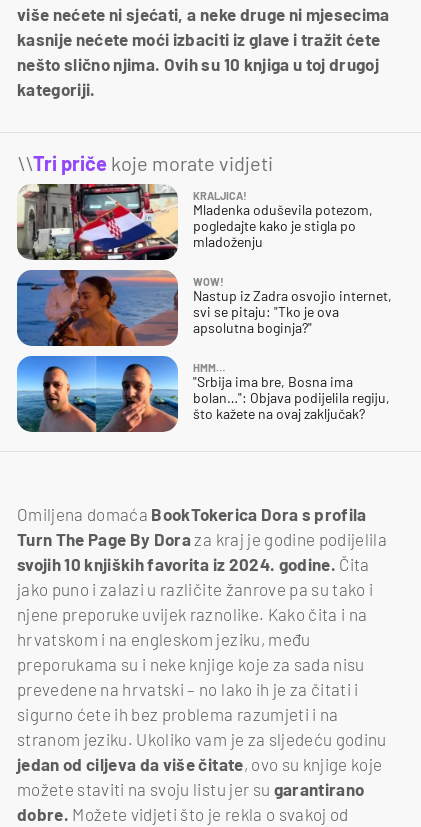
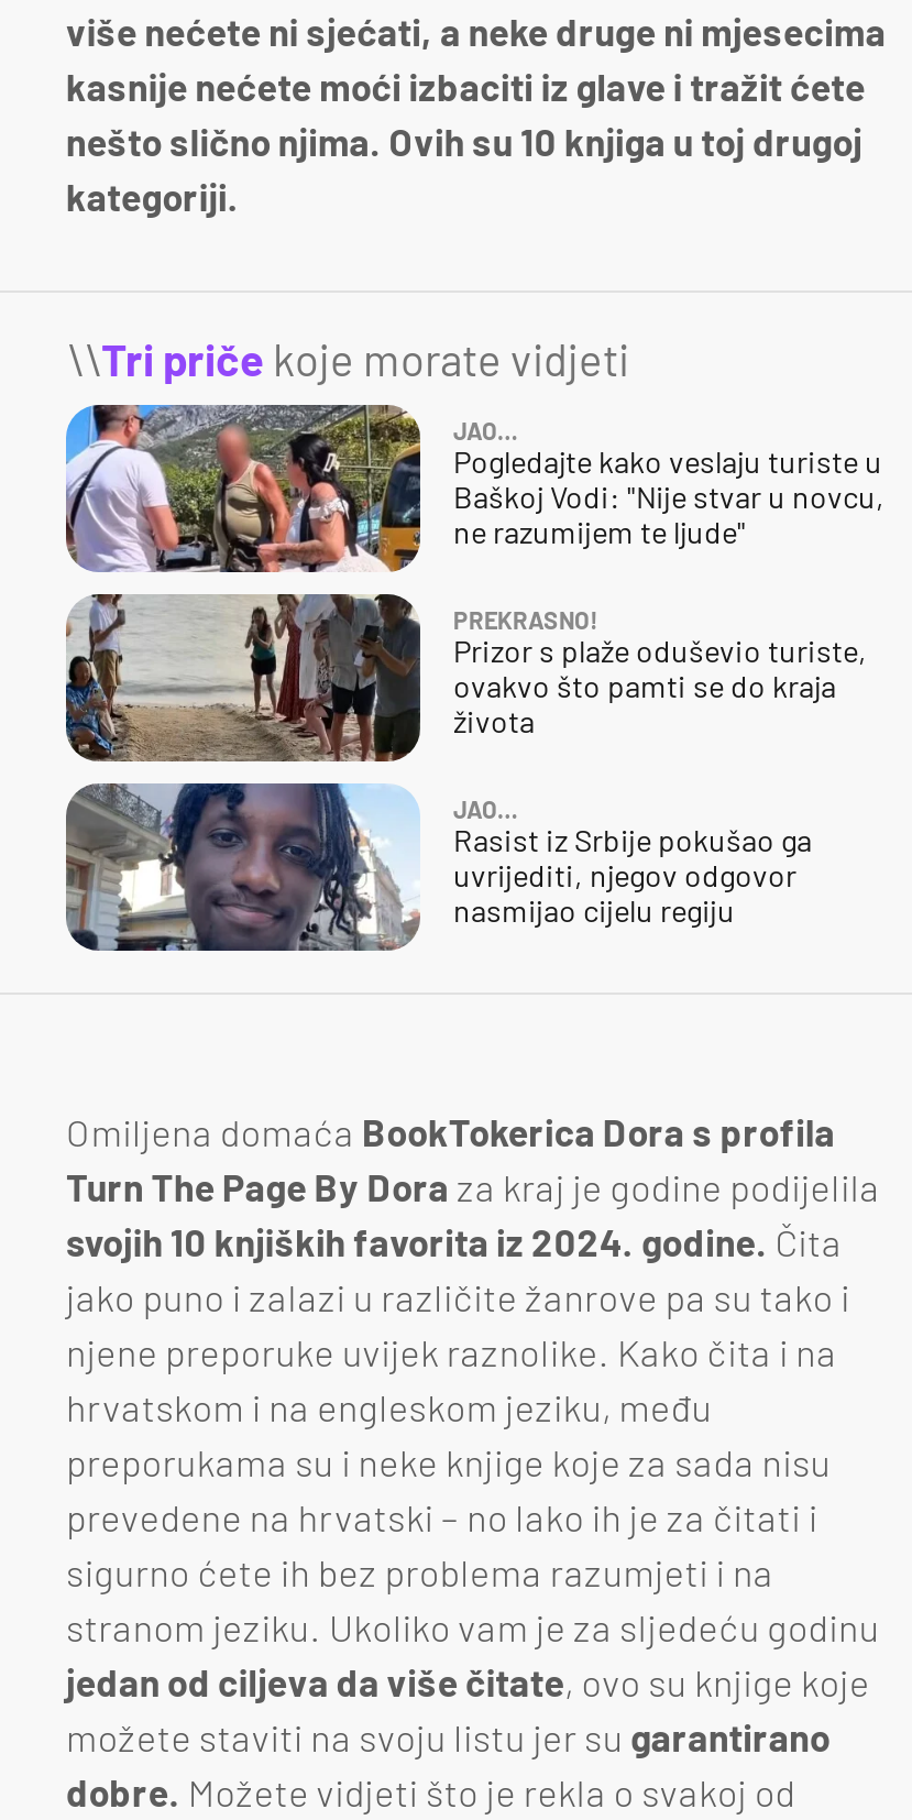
[16,183,373,261] [image] | KRALJICA! | Mladenka oduševila potezom, | pogledajte kako je stigla po | mladoženju -> [64,403,884,574] [image] | JAO… | Pogledajte kako veslaju turiste u | Baškoj Vodi: "Nije stvar u novcu, | ne razumijem te ljude"
[16,269,392,347] [image] | WOW! | Nastup iz Zadra osvojio internet, | svi se pitaju: "Tko je ova | apsolutna boginja?" -> [64,592,867,764] [image] | PREKRASNO! | Prizor s plaže oduševio turiste, | ovakvo što pamti se do kraja | života
[16,355,390,433] [image] | HMM… | "Srbija ima bre, Bosna ima | bolan…": Objava podijelila regiju, | što kažete na ovaj zaključak? -> [64,781,812,953] [image] | JAO… | Rasist iz Srbije pokušao ga | uvrijediti, njegov odgovor | nasmijao cijelu regiju

